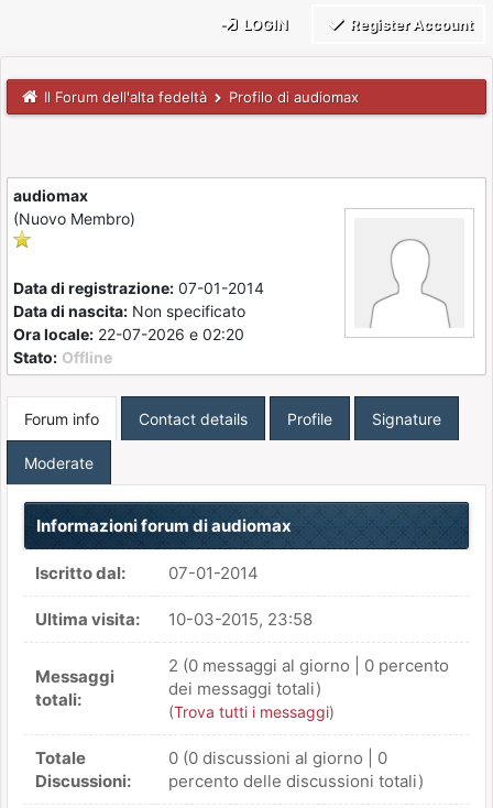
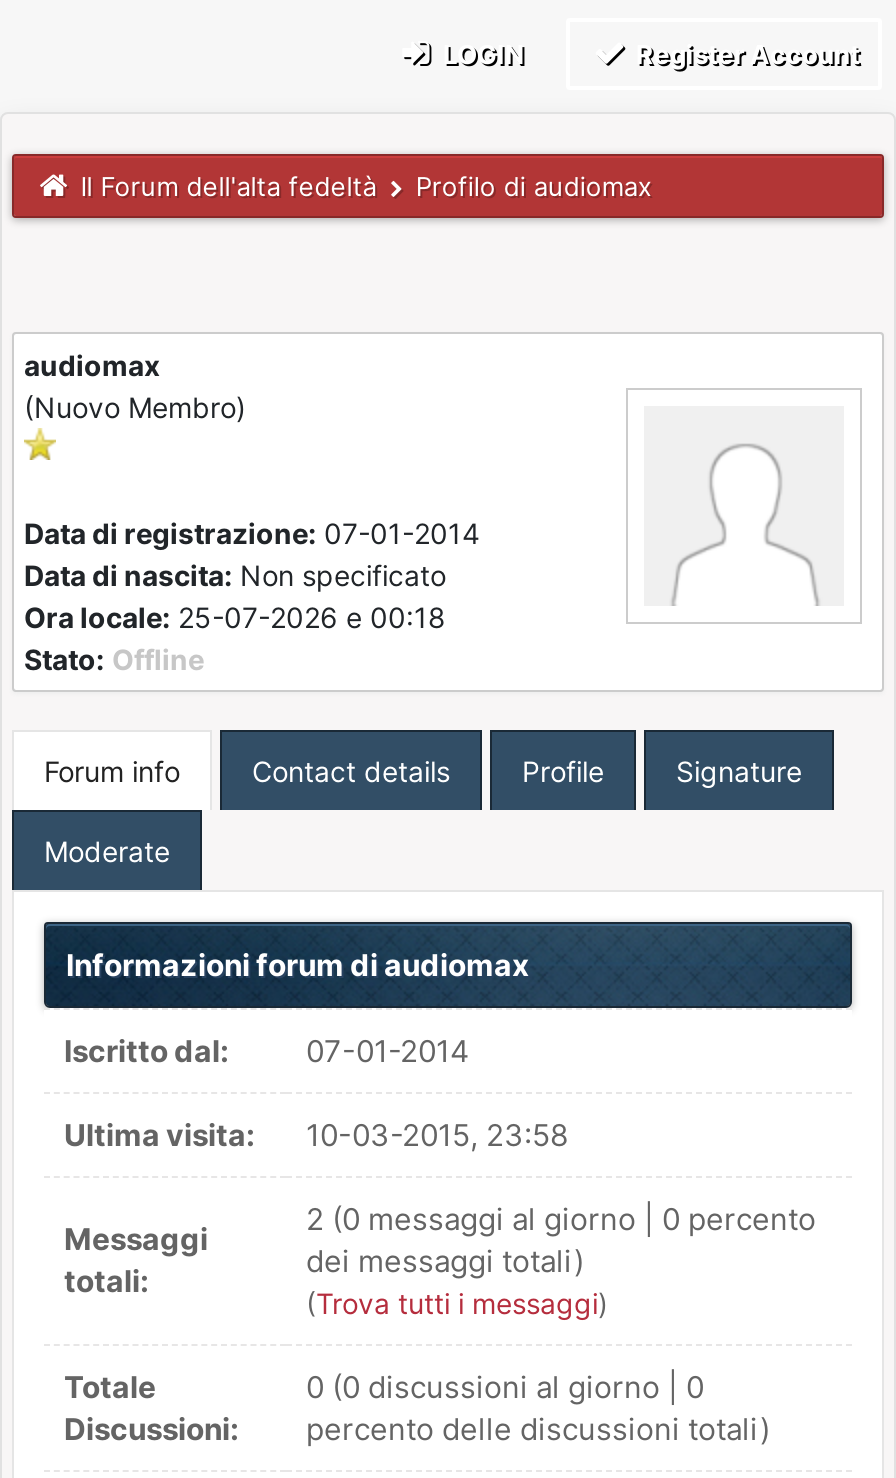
[13,325,249,343] Ora locale: 22-07-2026 e 02:20 -> [24,600,454,634] Ora locale: 25-07-2026 e 00:18

